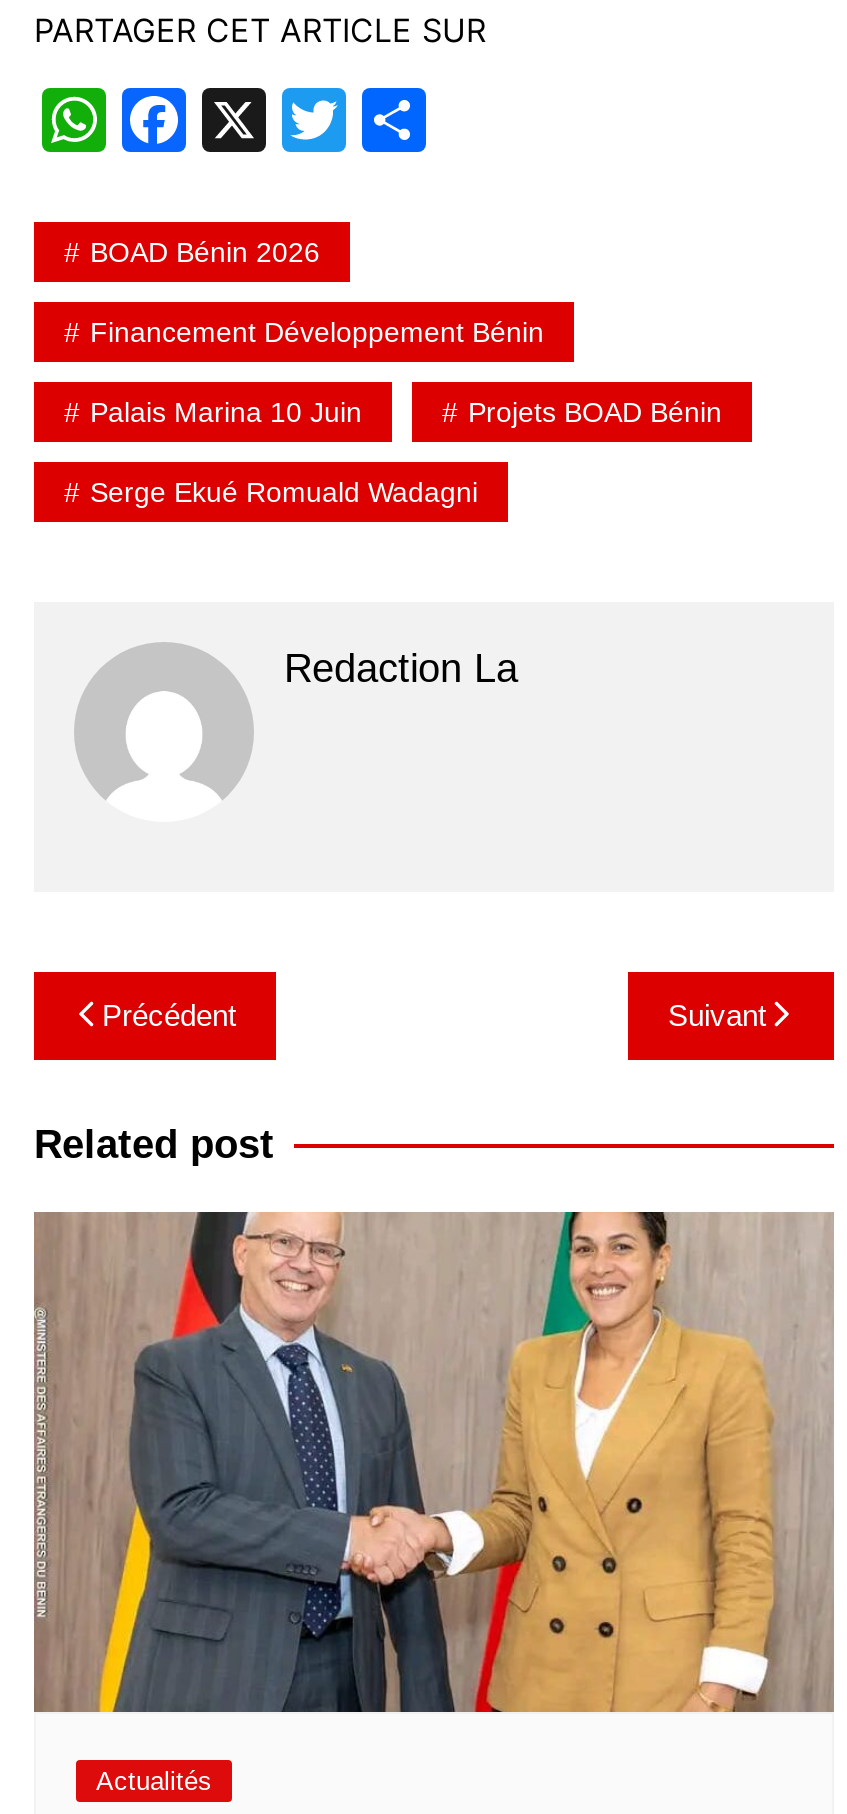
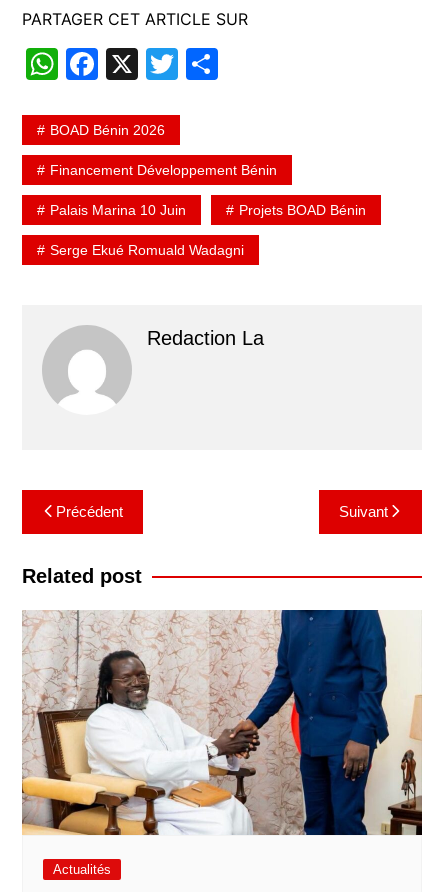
[32,1210,834,1714] [image] -> [22,609,422,836] [image]

